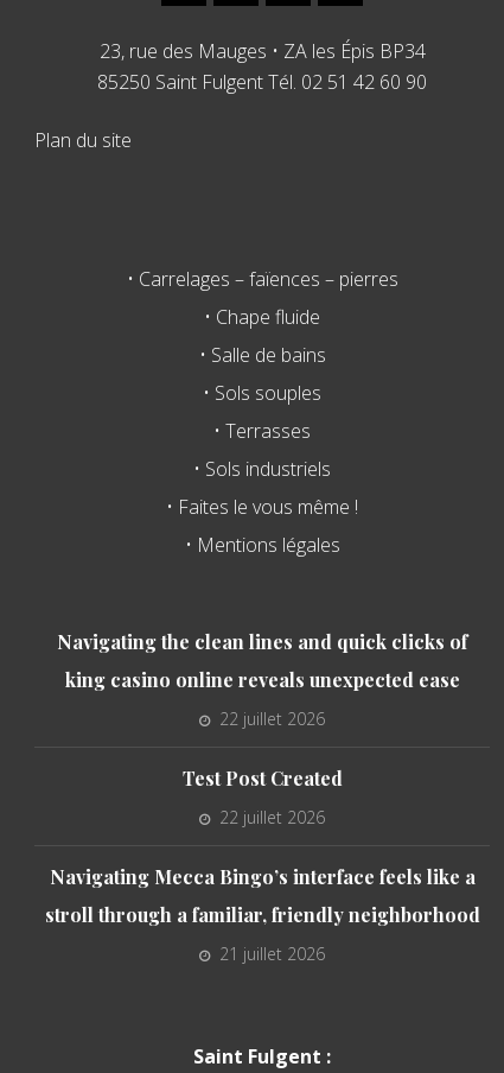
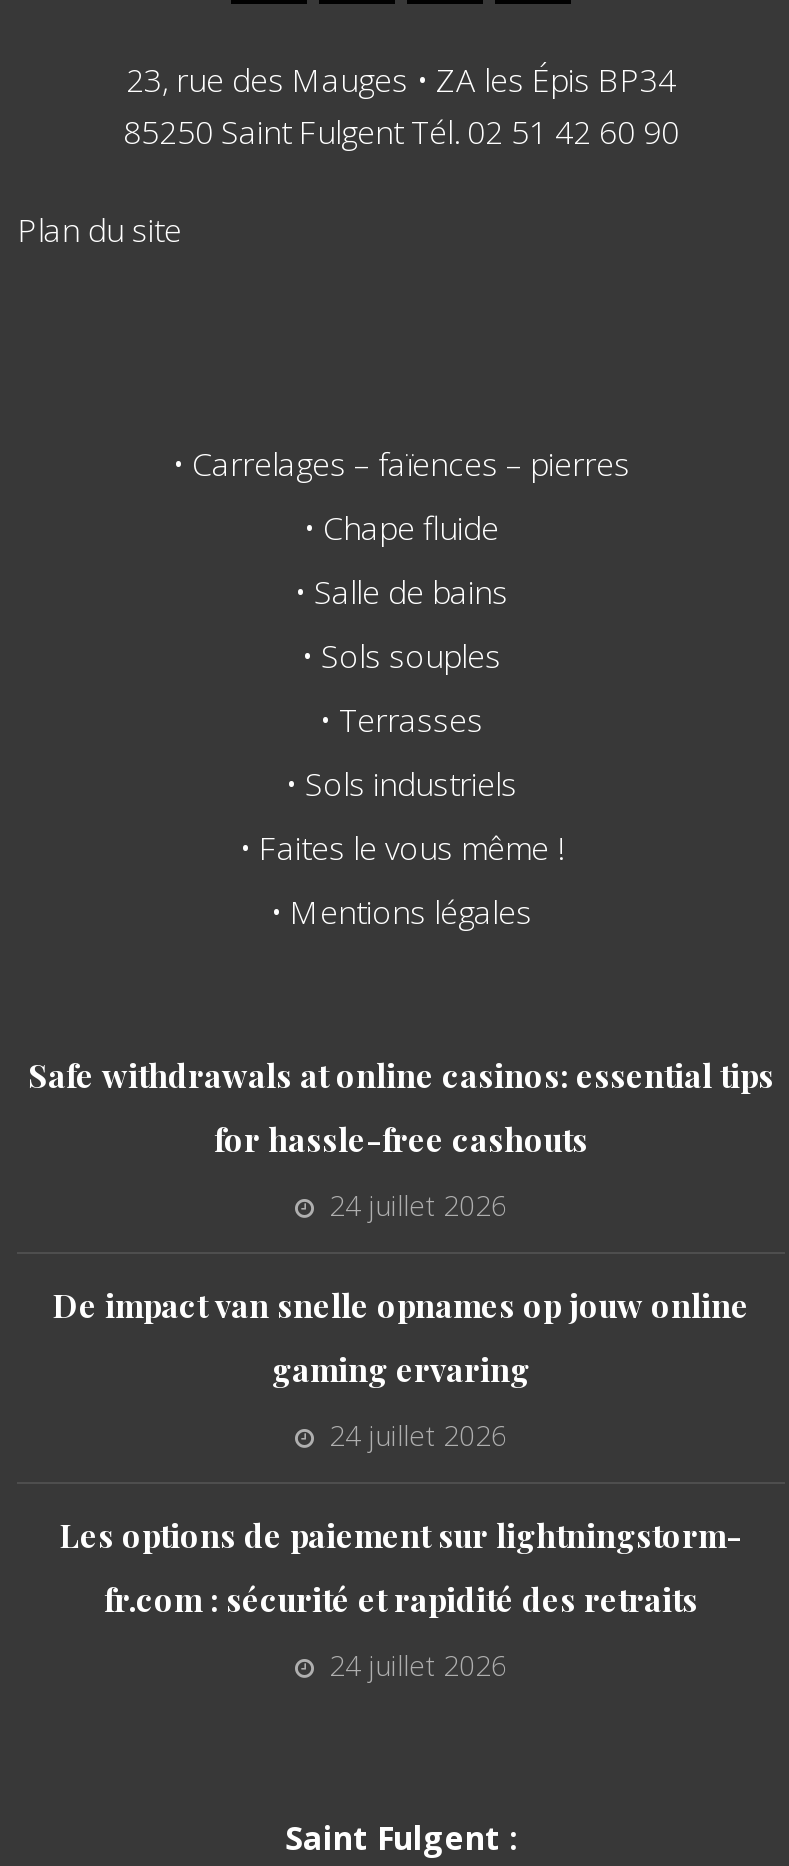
[44,629,480,965] Navigating the clean lines and quick clicks of | king casino online reveals unexpected ease | 22 juillet 2026 | Test Post Created | 22 juillet 2026 | Navigating Mecca Bingo’s interface feels like a | stroll through a familiar, friendly neighborhood | 21 juillet 2026 -> [28,1054,774,1684] Safe withdrawals at online casinos: essential tips | for hassle-free cashouts | 24 juillet 2026 | De impact van snelle opnames op jouw online | gaming ervaring | 24 juillet 2026 | Les options de paiement sur lightningstorm- | fr.com : sécurité et rapidité des retraits | 24 juillet 2026

